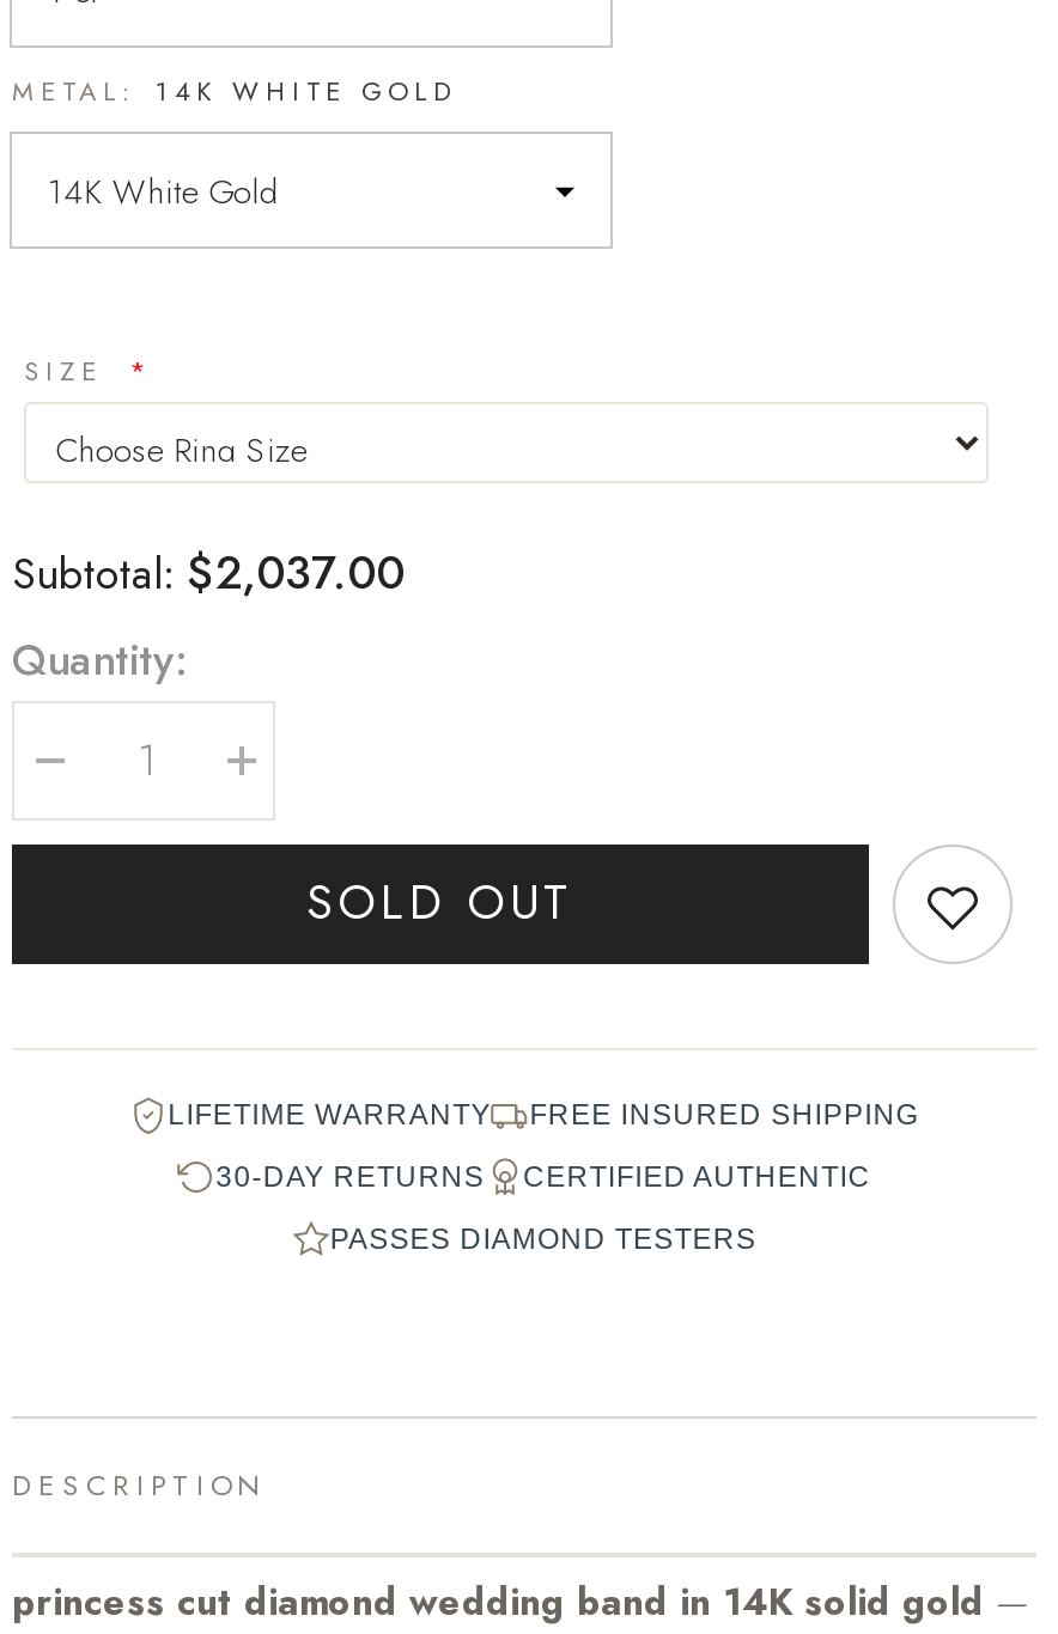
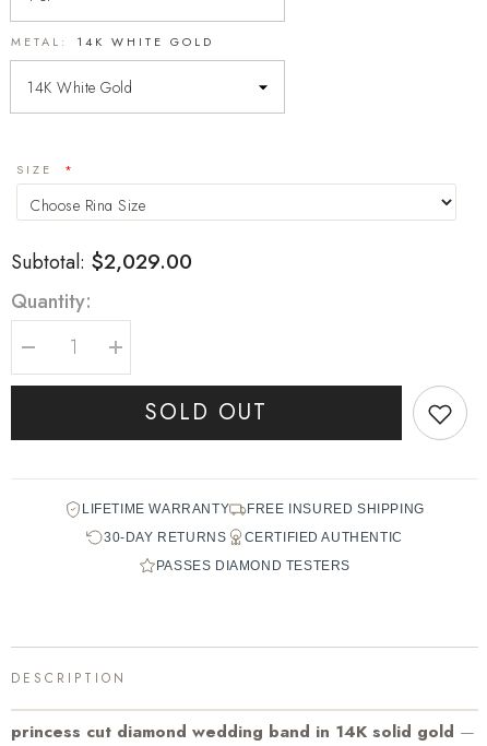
[12,541,405,605] Subtotal: $2,037.00 -> [11,247,192,276] Subtotal: $2,029.00

